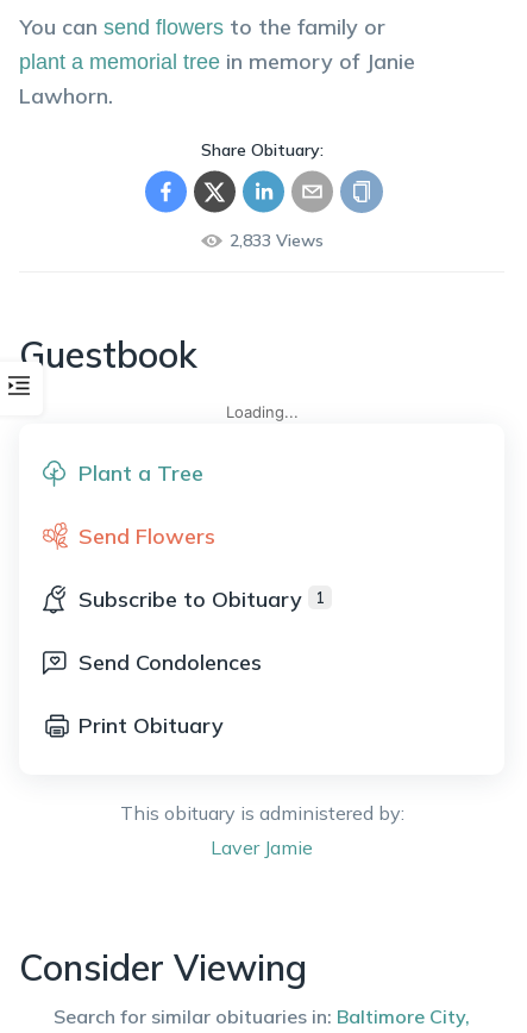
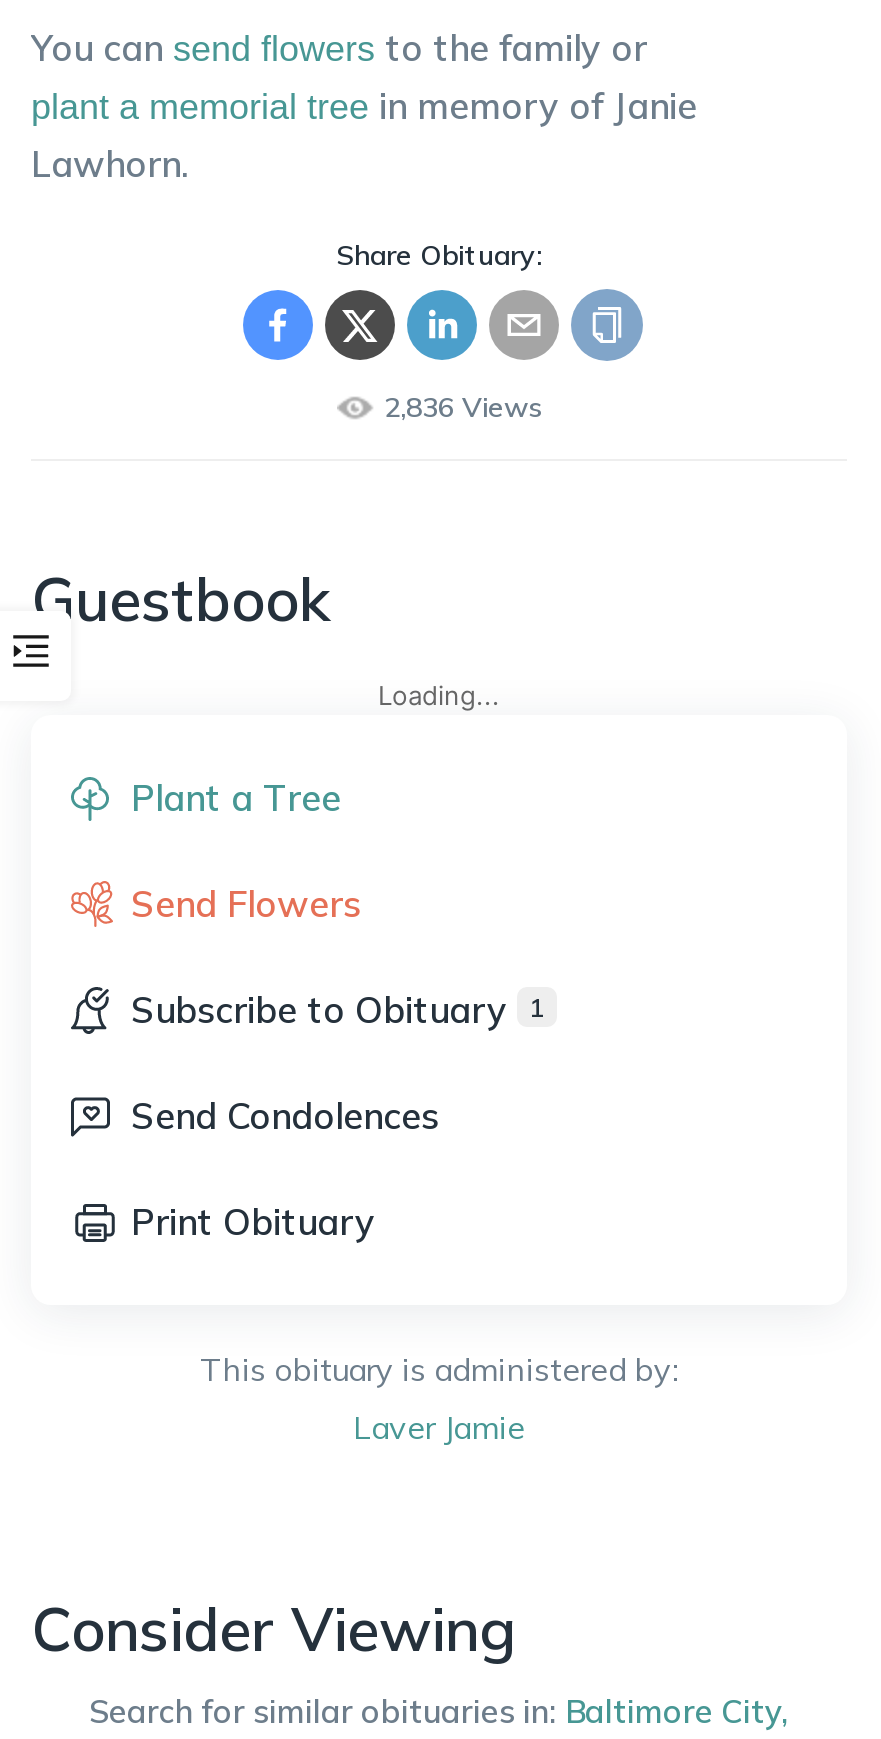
[229,230,323,251] 2,833 Views -> [384,389,542,425] 2,836 Views

